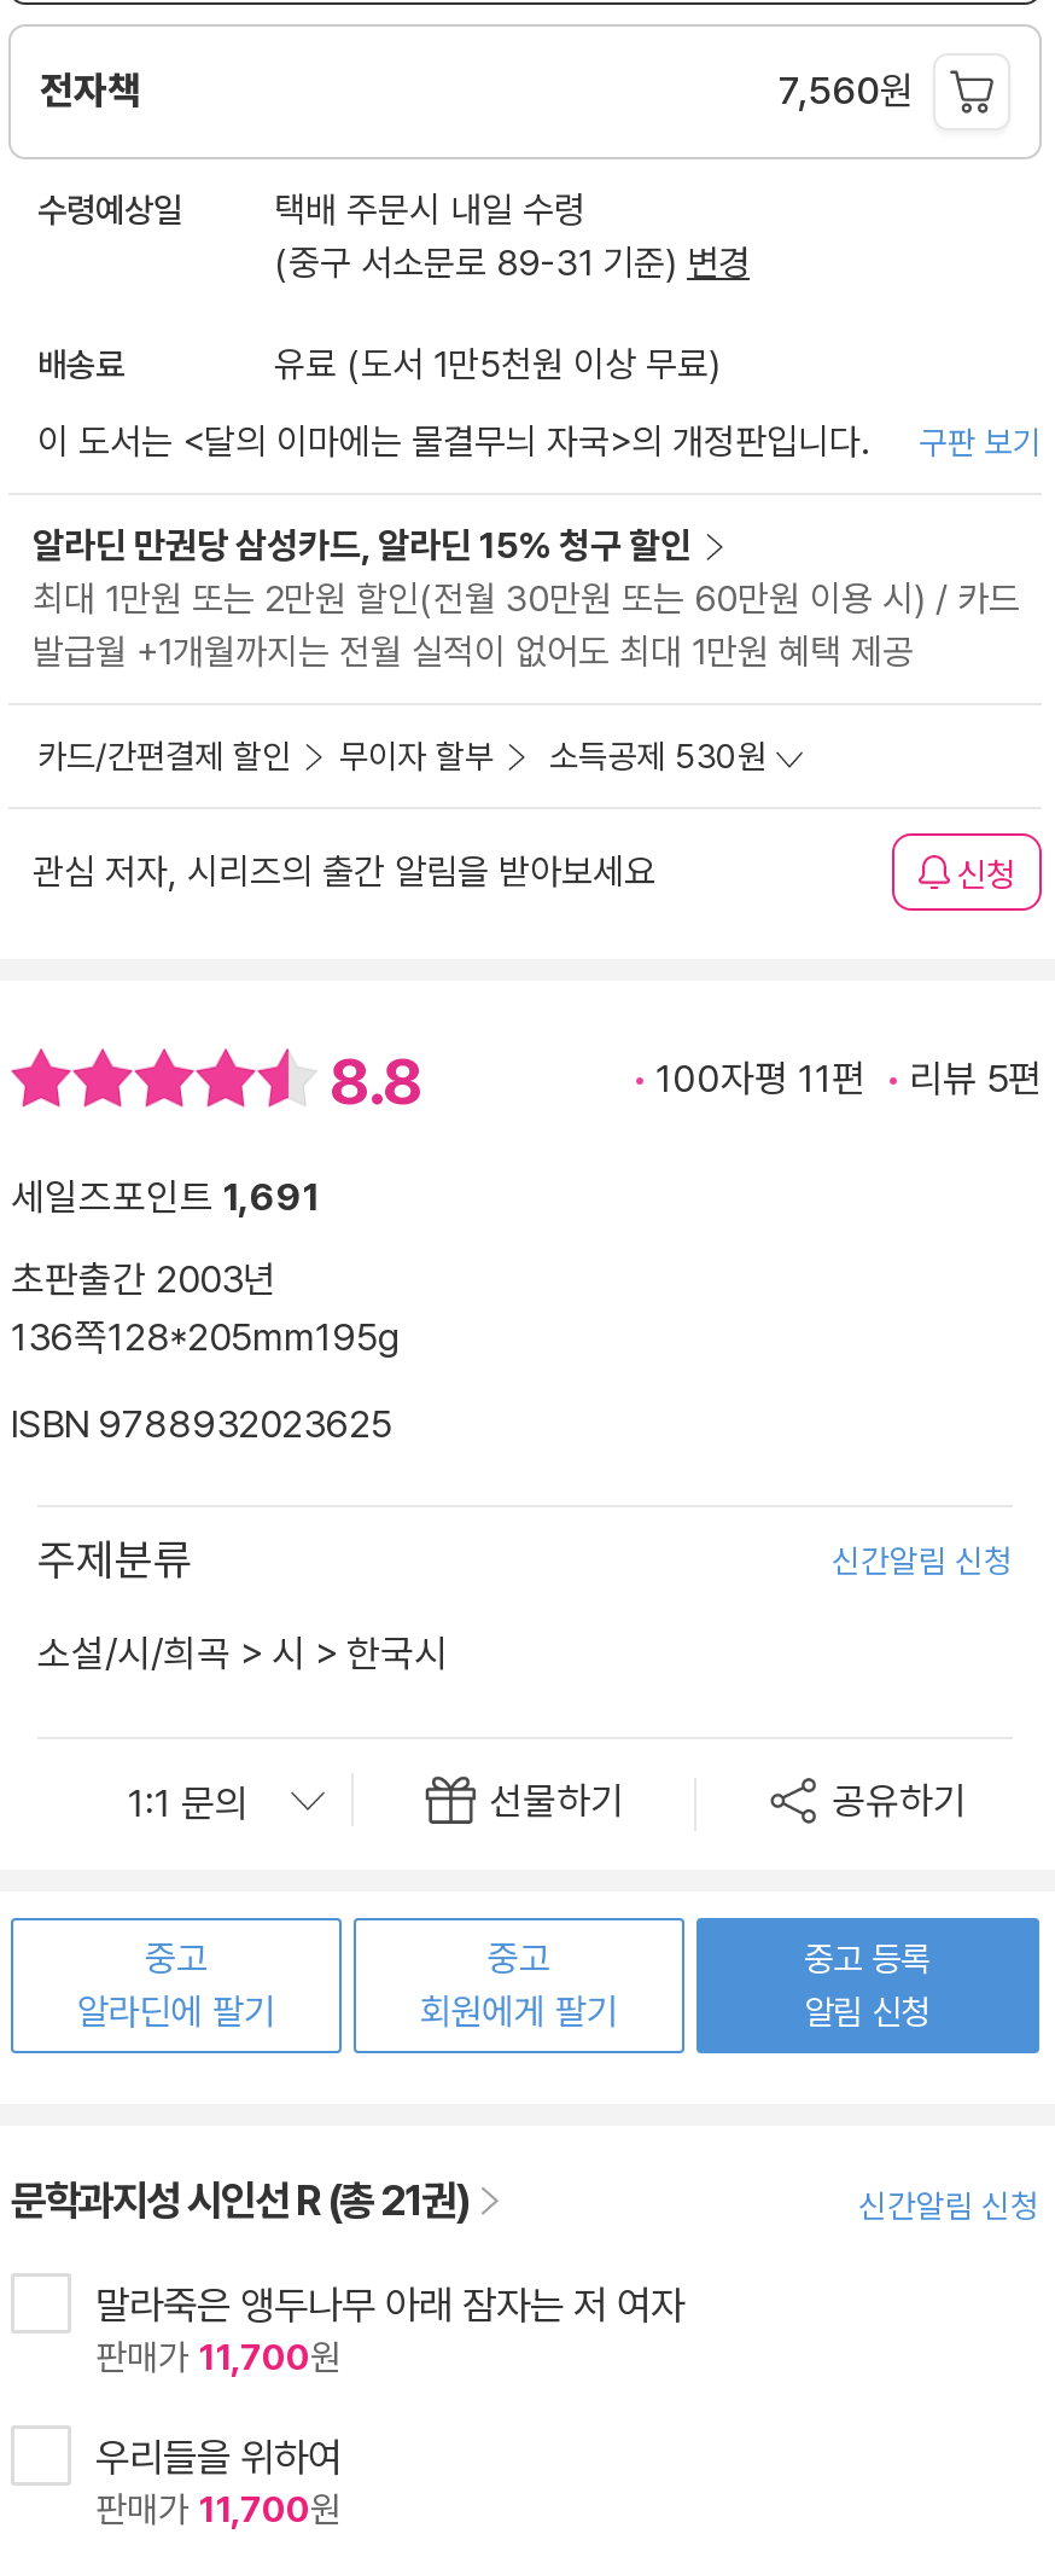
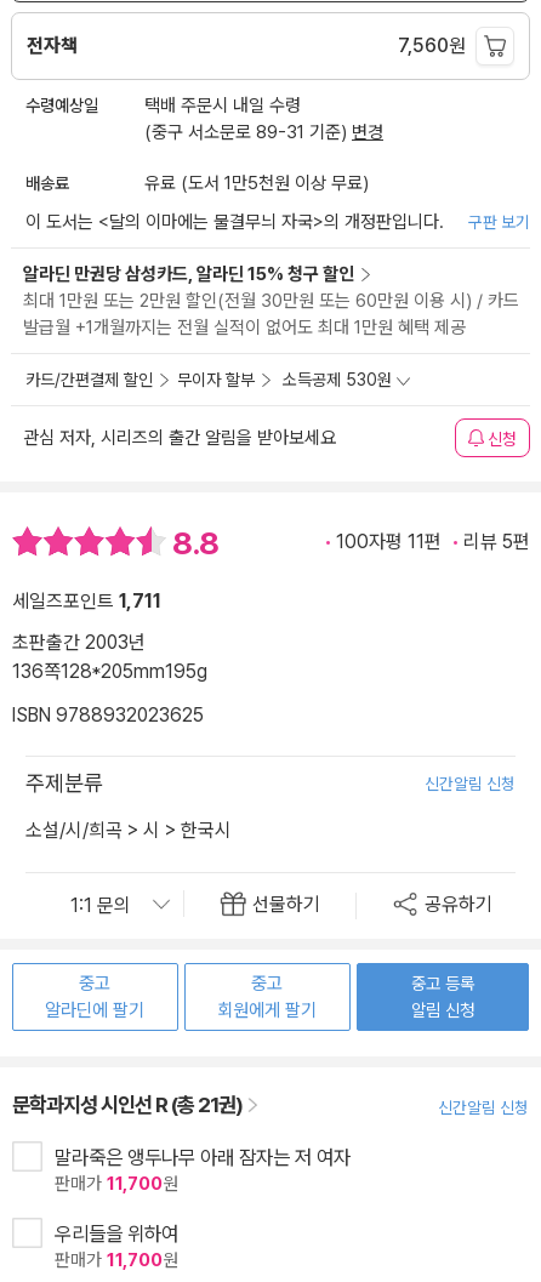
[11,1173,320,1219] 세일즈포인트 1,691 -> [12,589,161,612] 세일즈포인트 1,711

